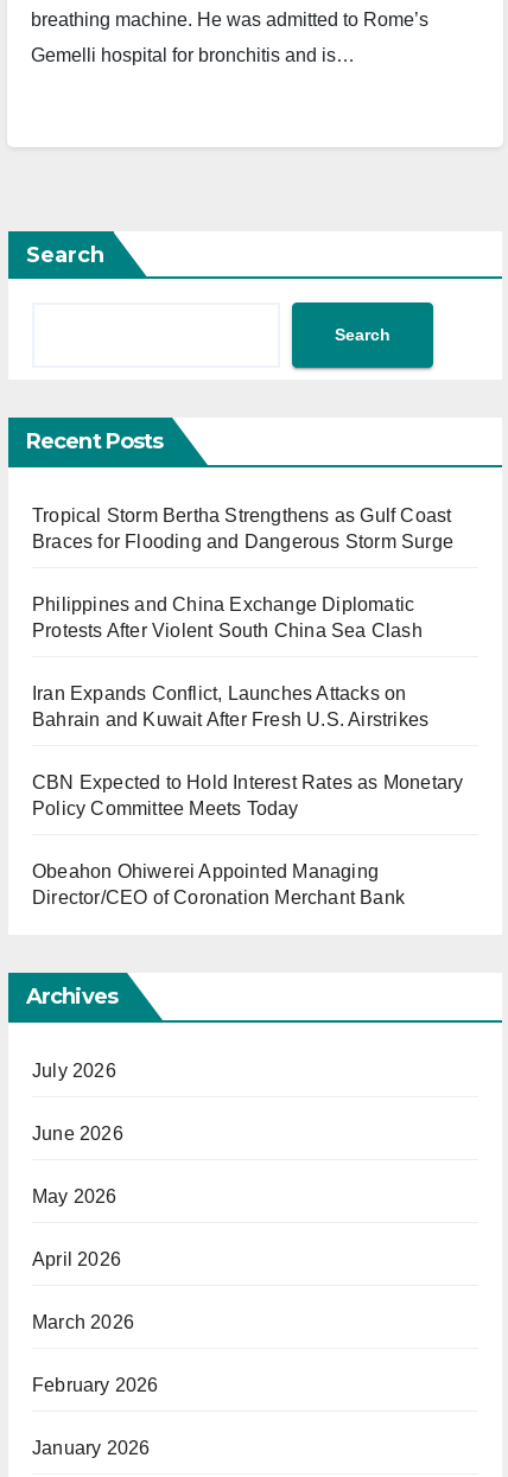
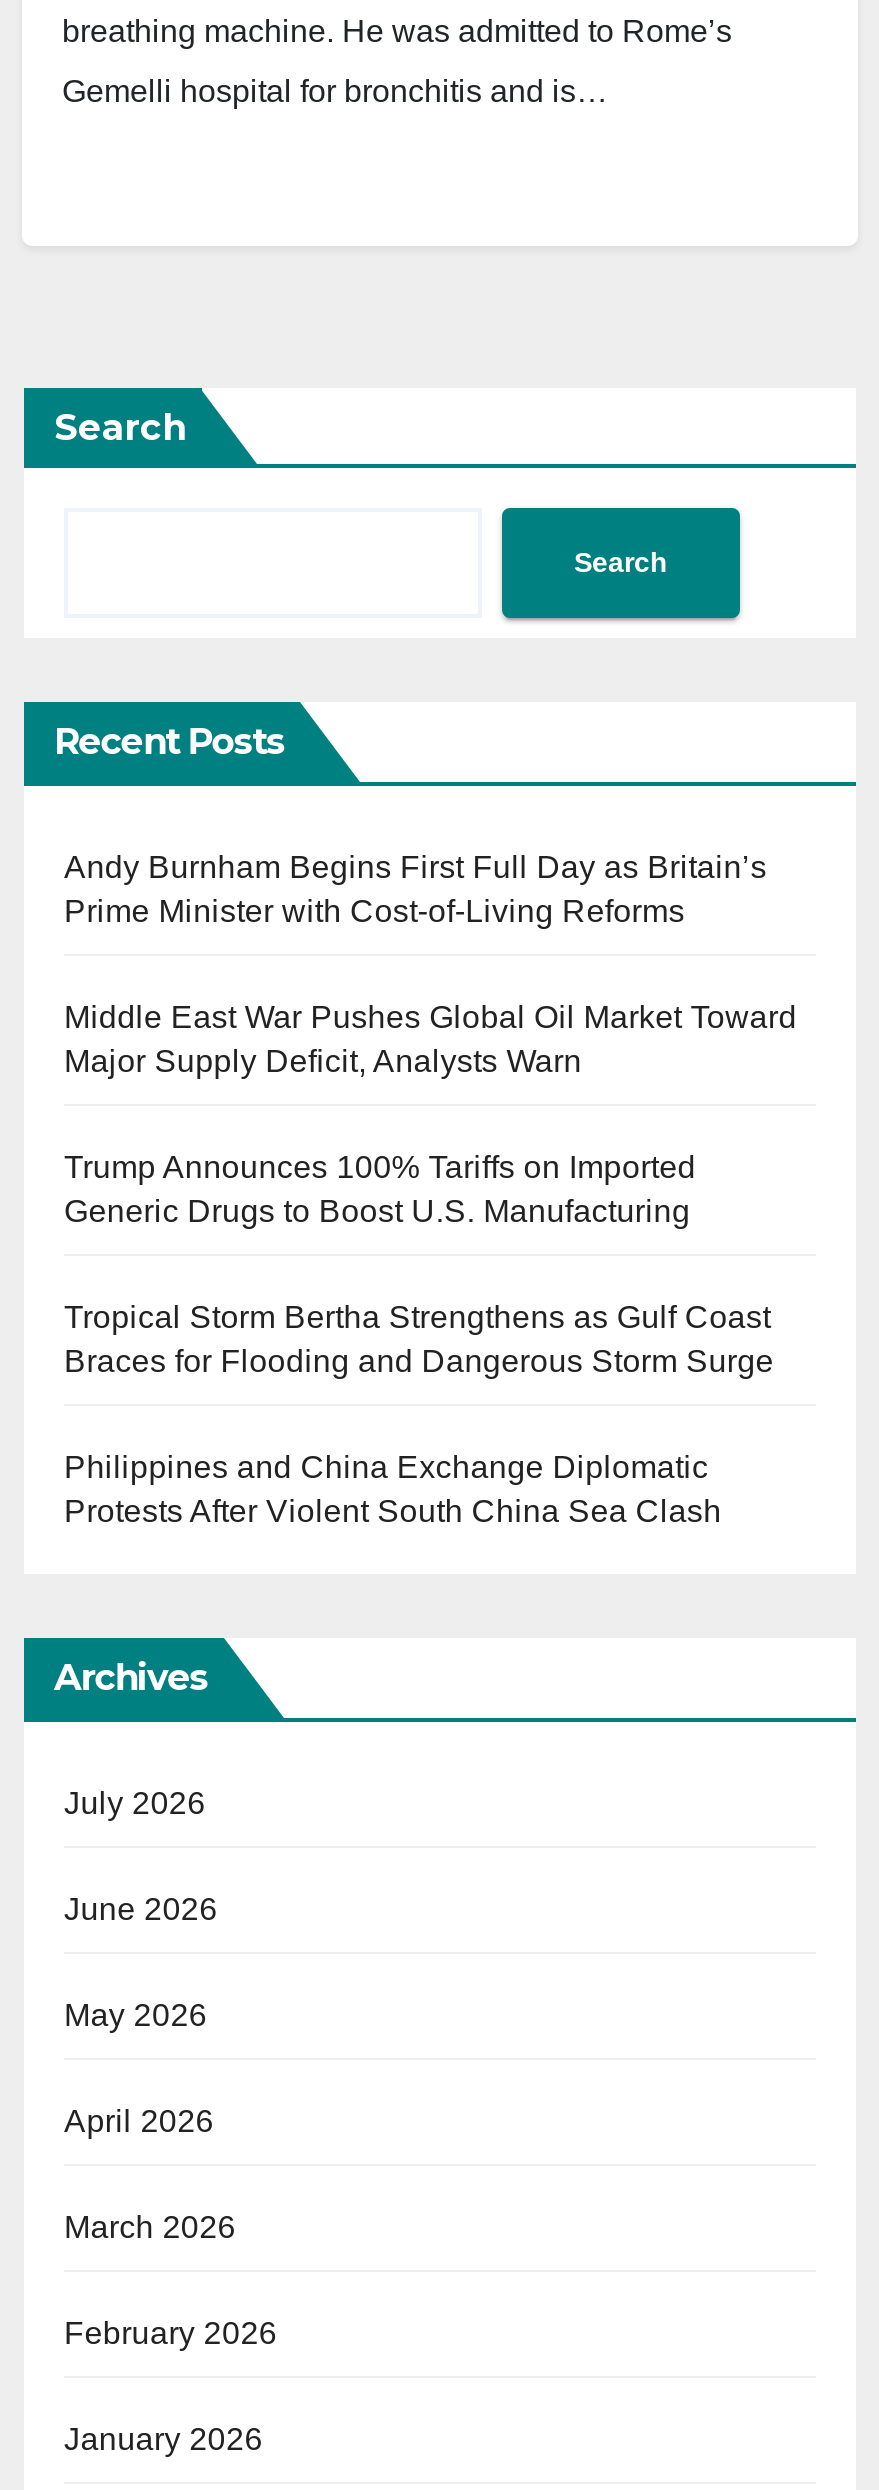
none -> [64,849,797,1227] Andy Burnham Begins First Full Day as Britain’s | Prime Minister with Cost-of-Living Reforms | Middle East War Pushes Global Oil Market Toward | Major Supply Deficit, Analysts Warn | Trump Announces 100% Tariffs on Imported | Generic Drugs to Boost U.S. Manufacturing
moved [32,505,453,640] -> [64,1299,774,1527]: Tropical Storm Bertha Strengthens as Gulf Coast | Braces for Flooding and Dangerous Storm Surge | Philippines and China Exchange Diplomatic | Protests After Violent South China Sea Clash
[32,683,463,907] Iran Expands Conflict, Launches Attacks on | Bahrain and Kuwait After Fresh U.S. Airstrikes | CBN Expected to Hold Interest Rates as Monetary | Policy Committee Meets Today | Obeahon Ohiwerei Appointed Managing | Director/CEO of Coronation Merchant Bank -> none

